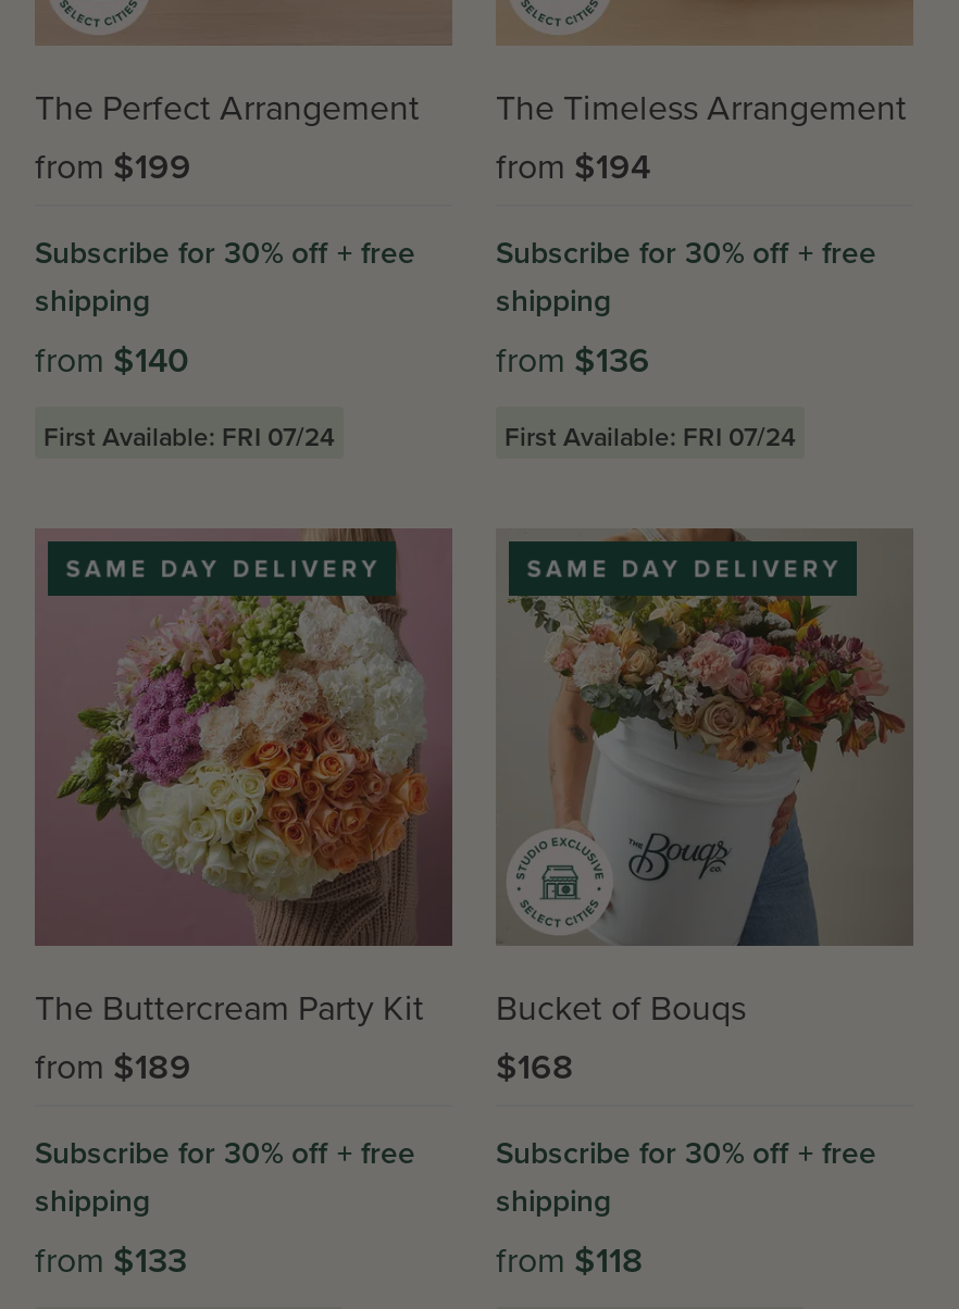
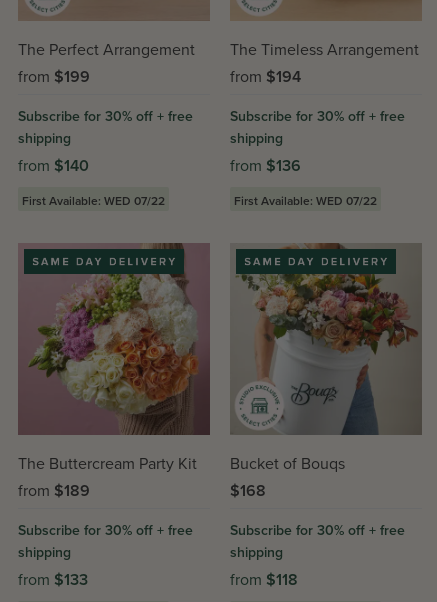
[43,419,335,456] First Available: FRI 07/24 -> [22,192,165,209] First Available: WED 07/22
[505,419,796,456] First Available: FRI 07/24 -> [234,192,377,209] First Available: WED 07/22

